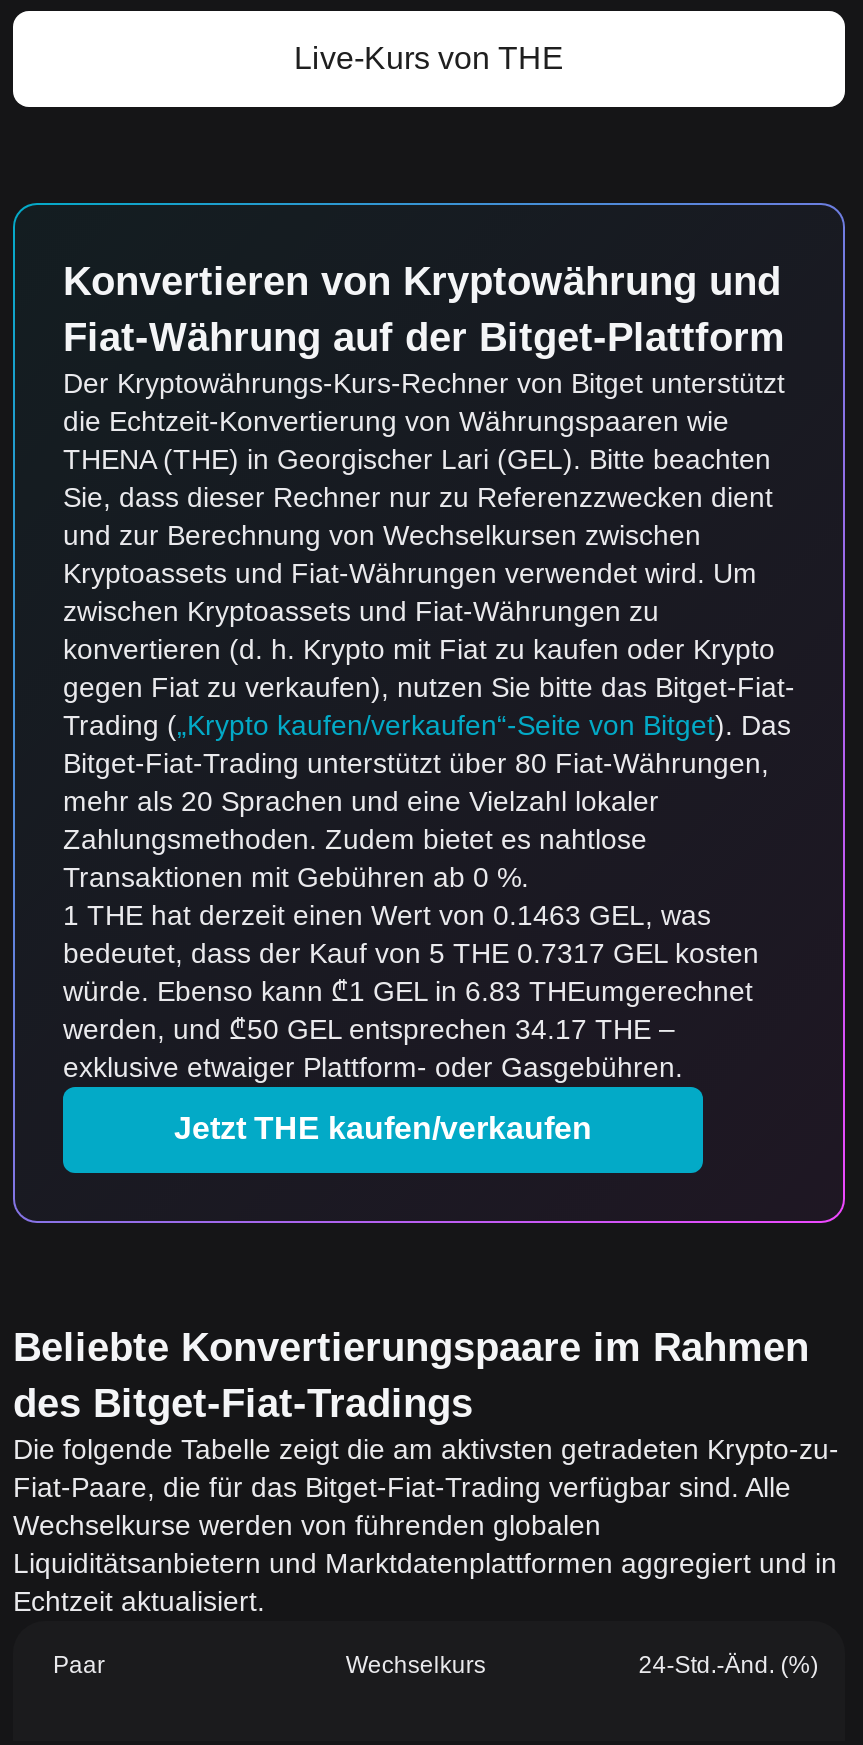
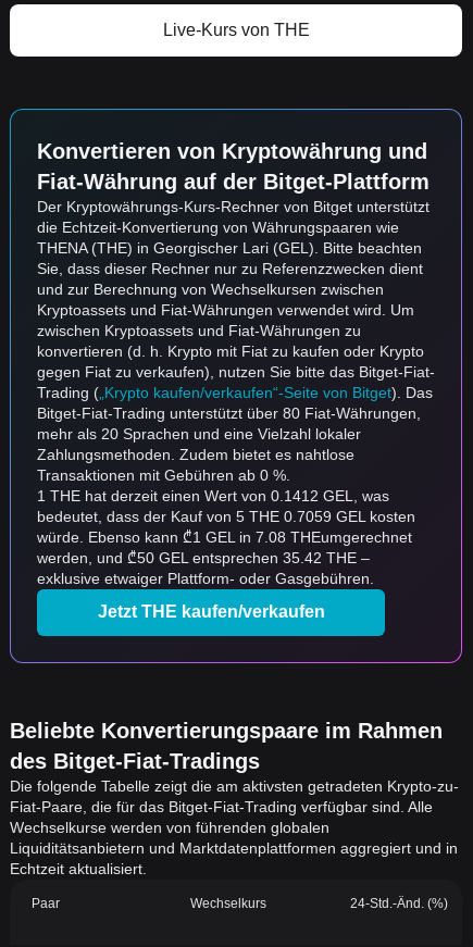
[63,899,711,931] 1 THE hat derzeit einen Wert von 0.1463 GEL, was -> [37,487,389,504] 1 THE hat derzeit einen Wert von 0.1412 GEL, was
[63,937,759,969] bedeutet, dass der Kauf von 5 THE 0.7317 GEL kosten -> [37,508,415,525] bedeutet, dass der Kauf von 5 THE 0.7059 GEL kosten
[63,975,753,1007] würde. Ebenso kann ₾1 GEL in 6.83 THEumgerechnet -> [37,528,412,546] würde. Ebenso kann ₾1 GEL in 7.08 THEumgerechnet
[63,1013,675,1045] werden, und ₾50 GEL entsprechen 34.17 THE – -> [37,549,370,566] werden, und ₾50 GEL entsprechen 35.42 THE –

